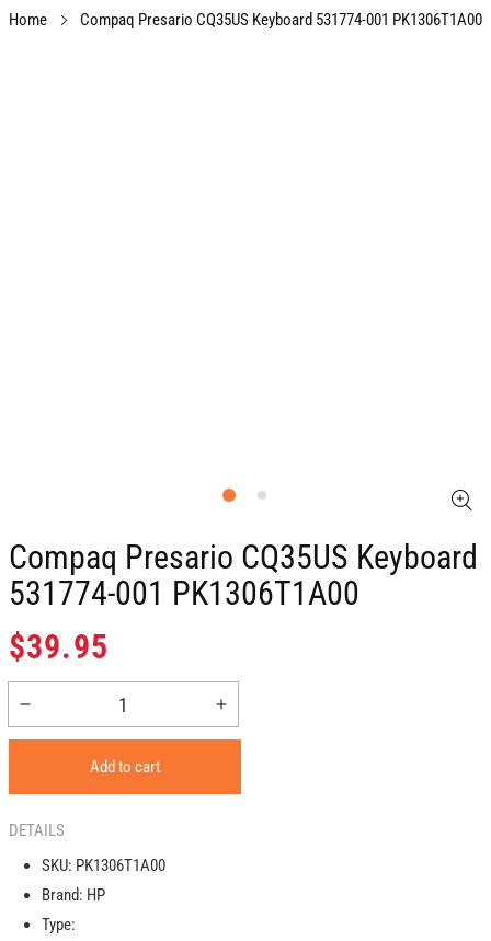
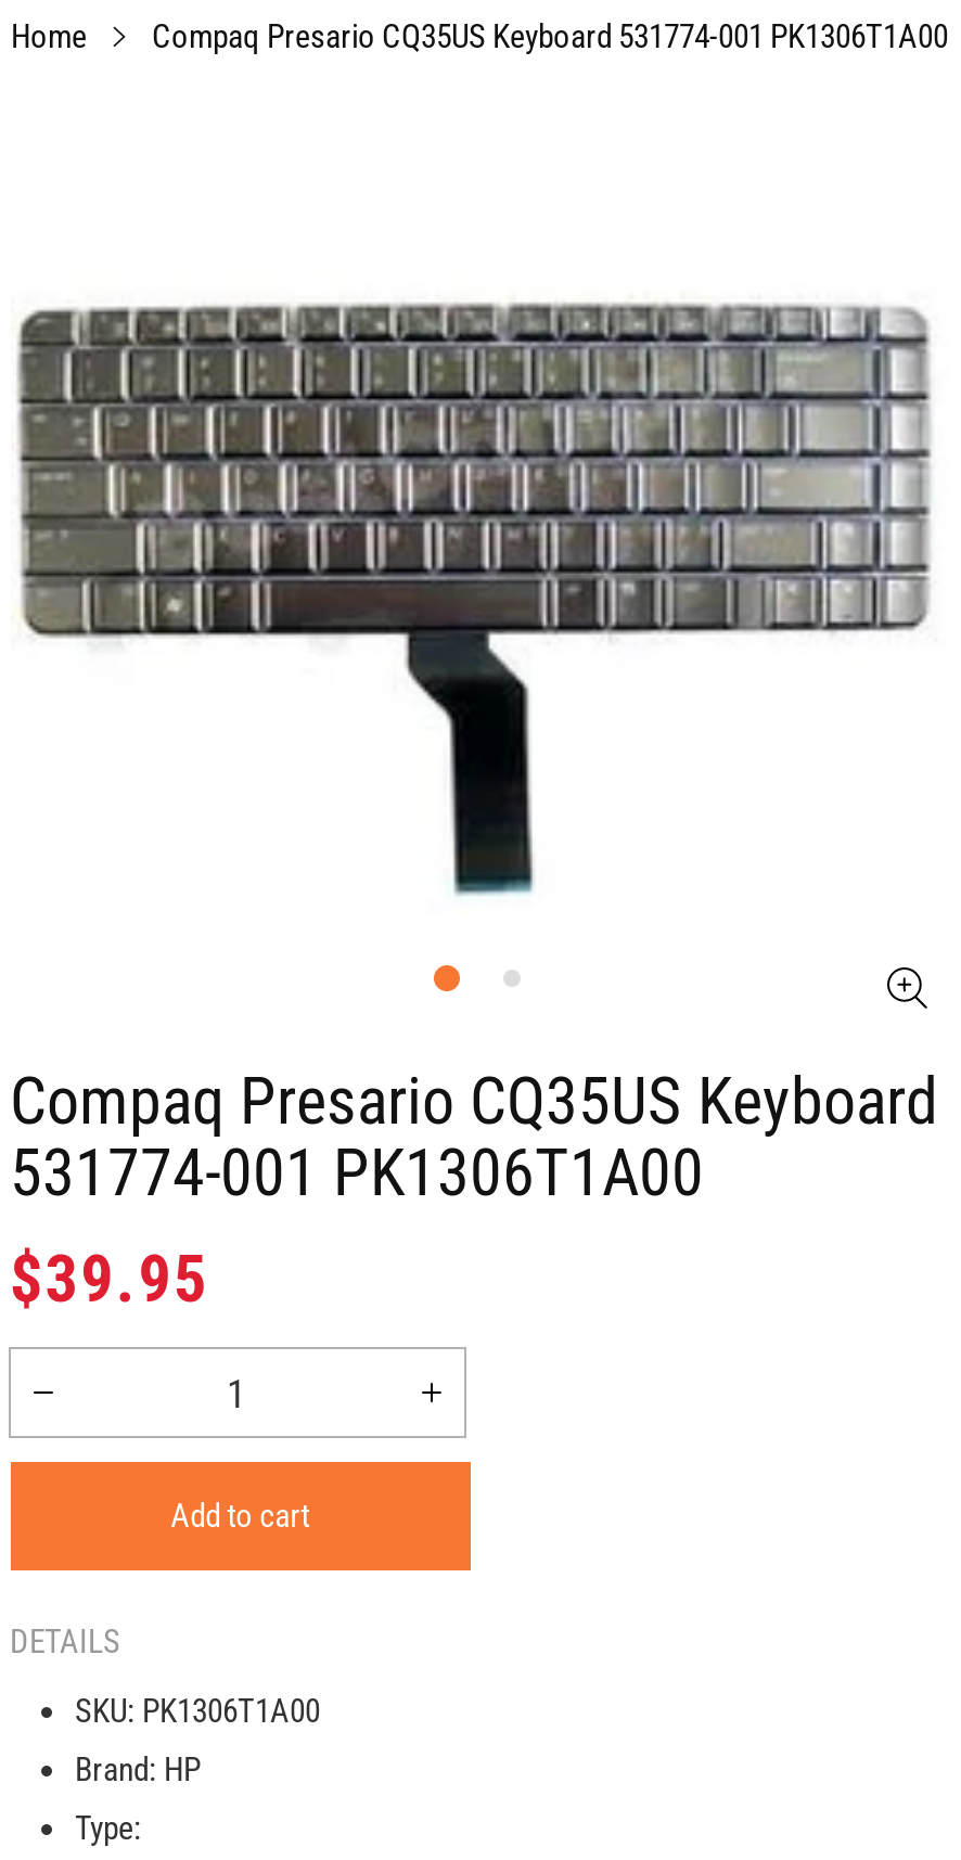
none -> [15,302,933,898] [image]

